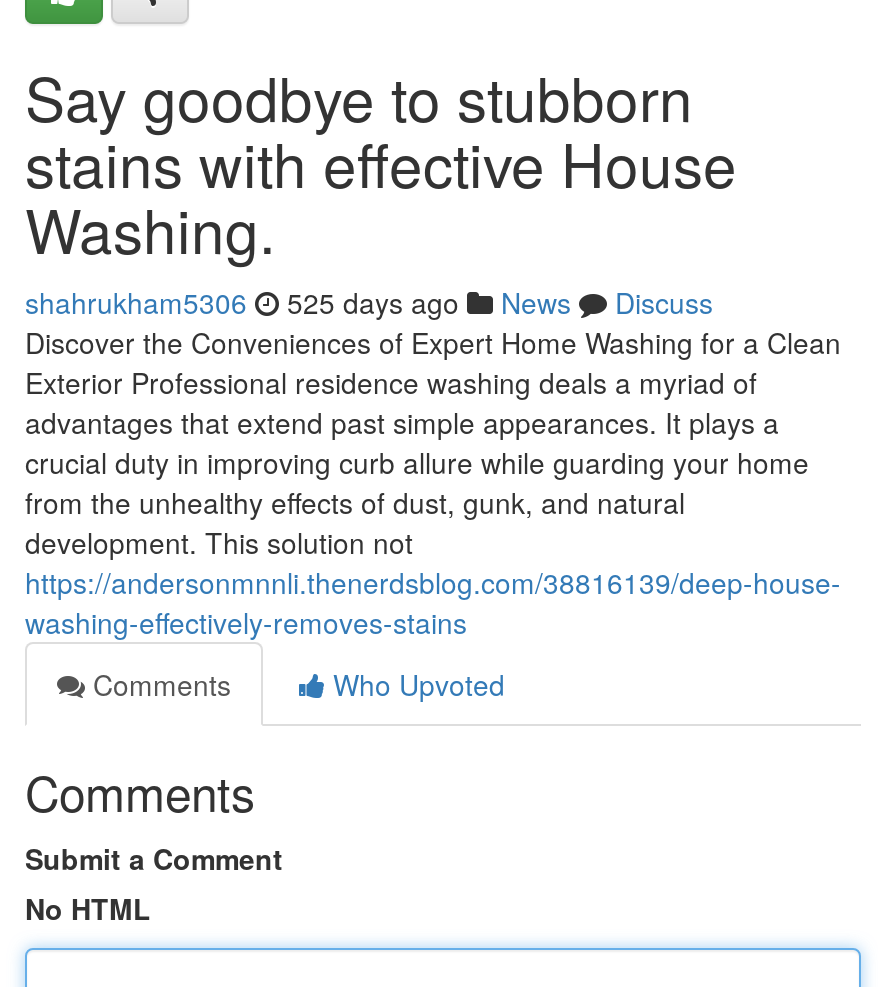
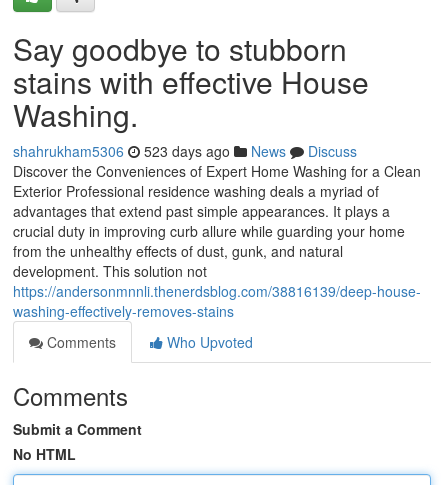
[25,282,713,322] shahrukham5306 525 days ago News Discuss -> [13,141,357,161] shahrukham5306 523 days ago News Discuss

